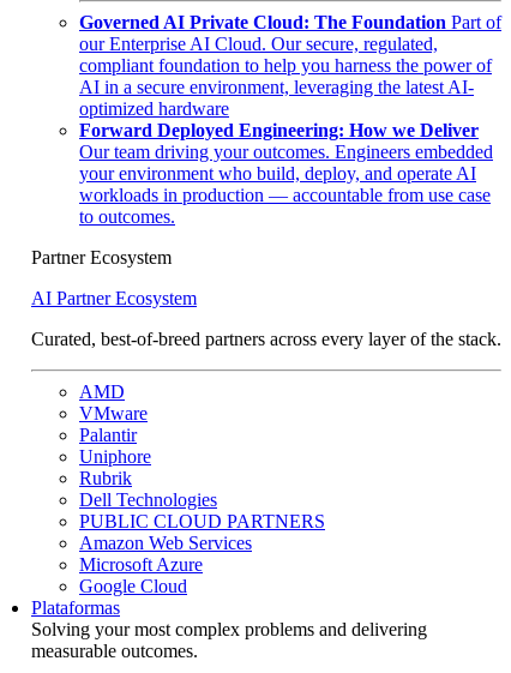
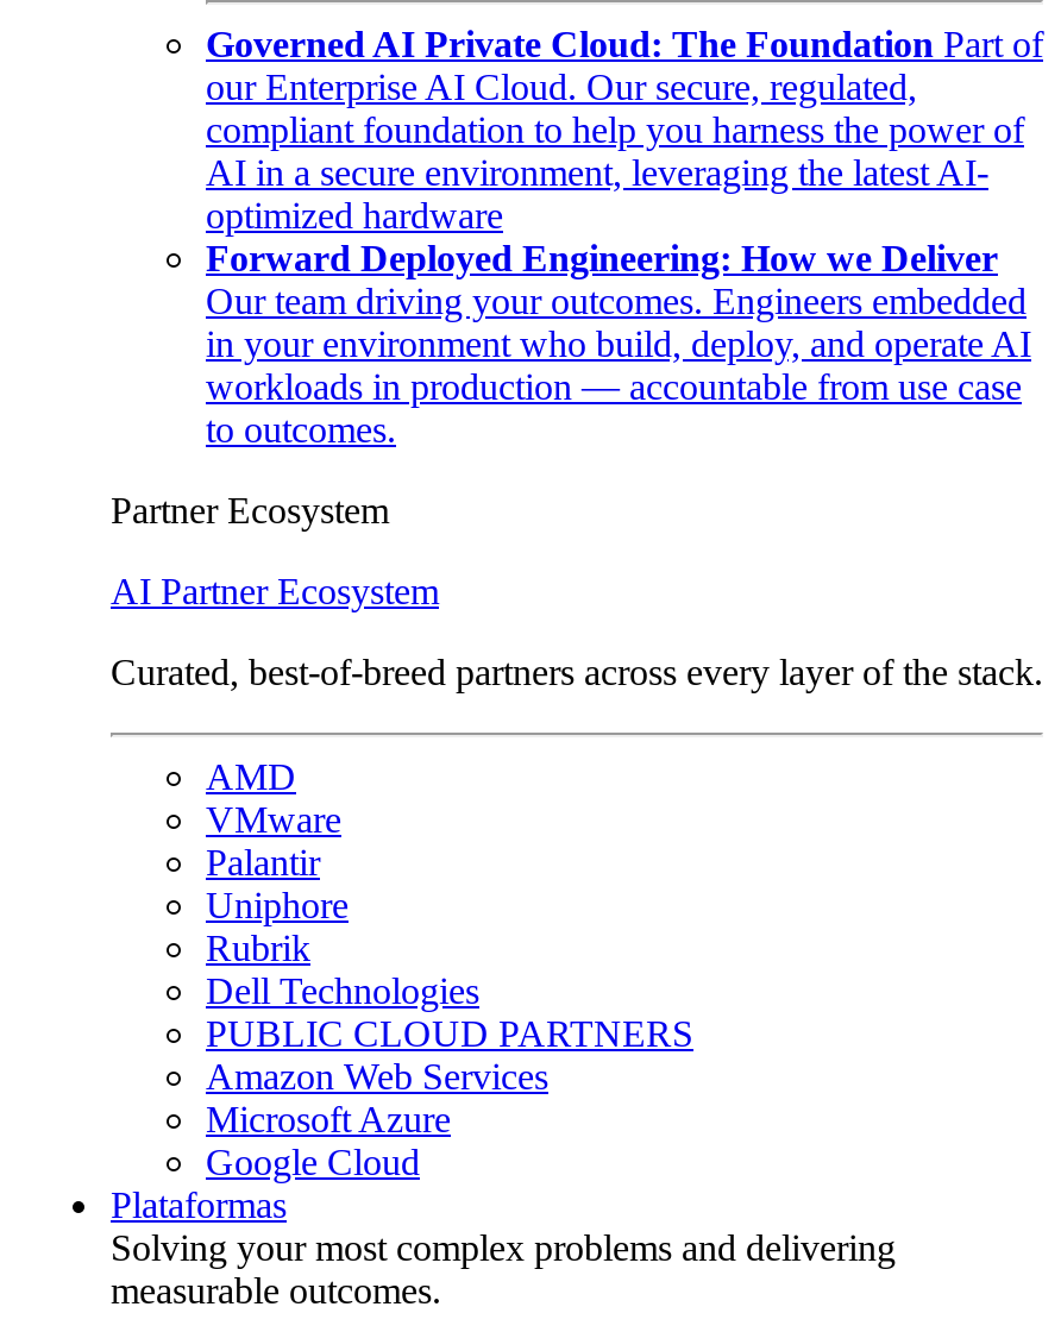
[79,163,476,184] your environment who build, deploy, and operate AI -> [206,324,1031,364] in your environment who build, deploy, and operate AI

